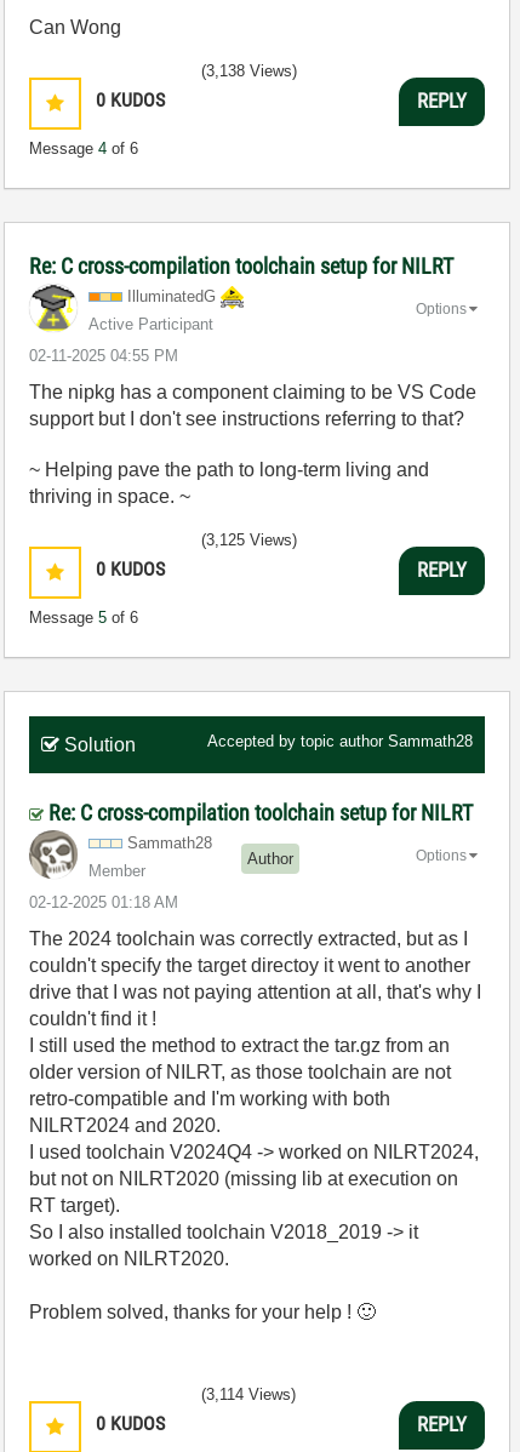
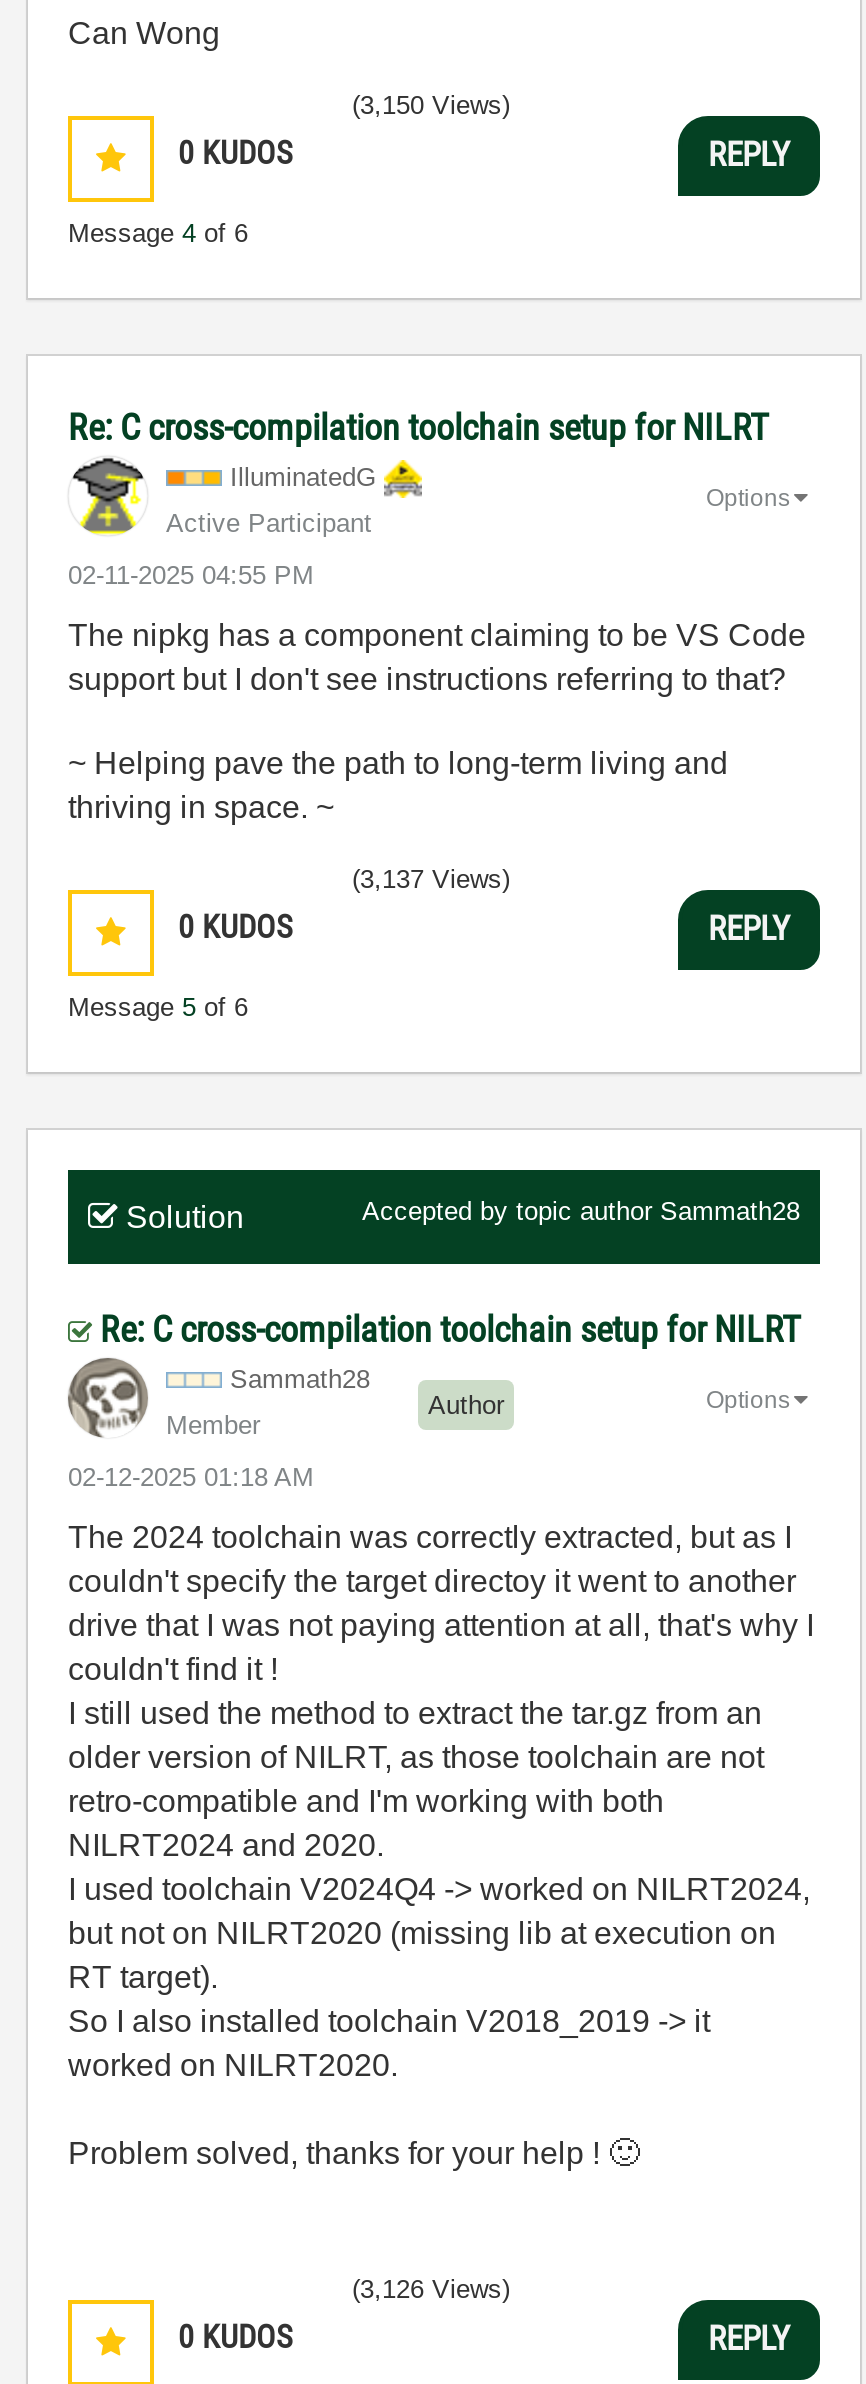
[201,61,297,80] (3,138 Views) -> [352,89,510,119] (3,150 Views)
[201,530,297,549] (3,125 Views) -> [352,863,510,893] (3,137 Views)
[201,1385,296,1403] (3,114 Views) -> [352,2273,510,2303] (3,126 Views)

